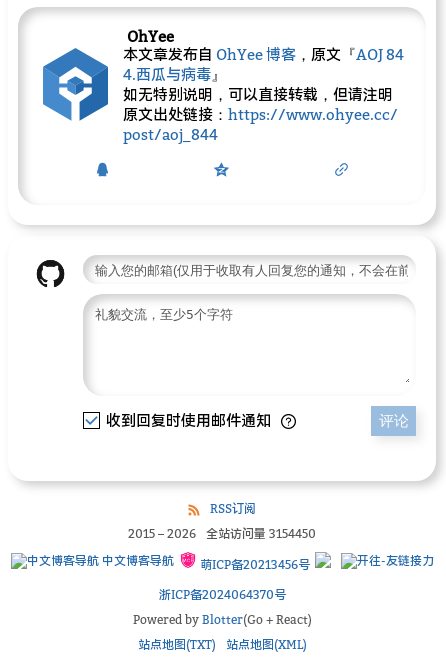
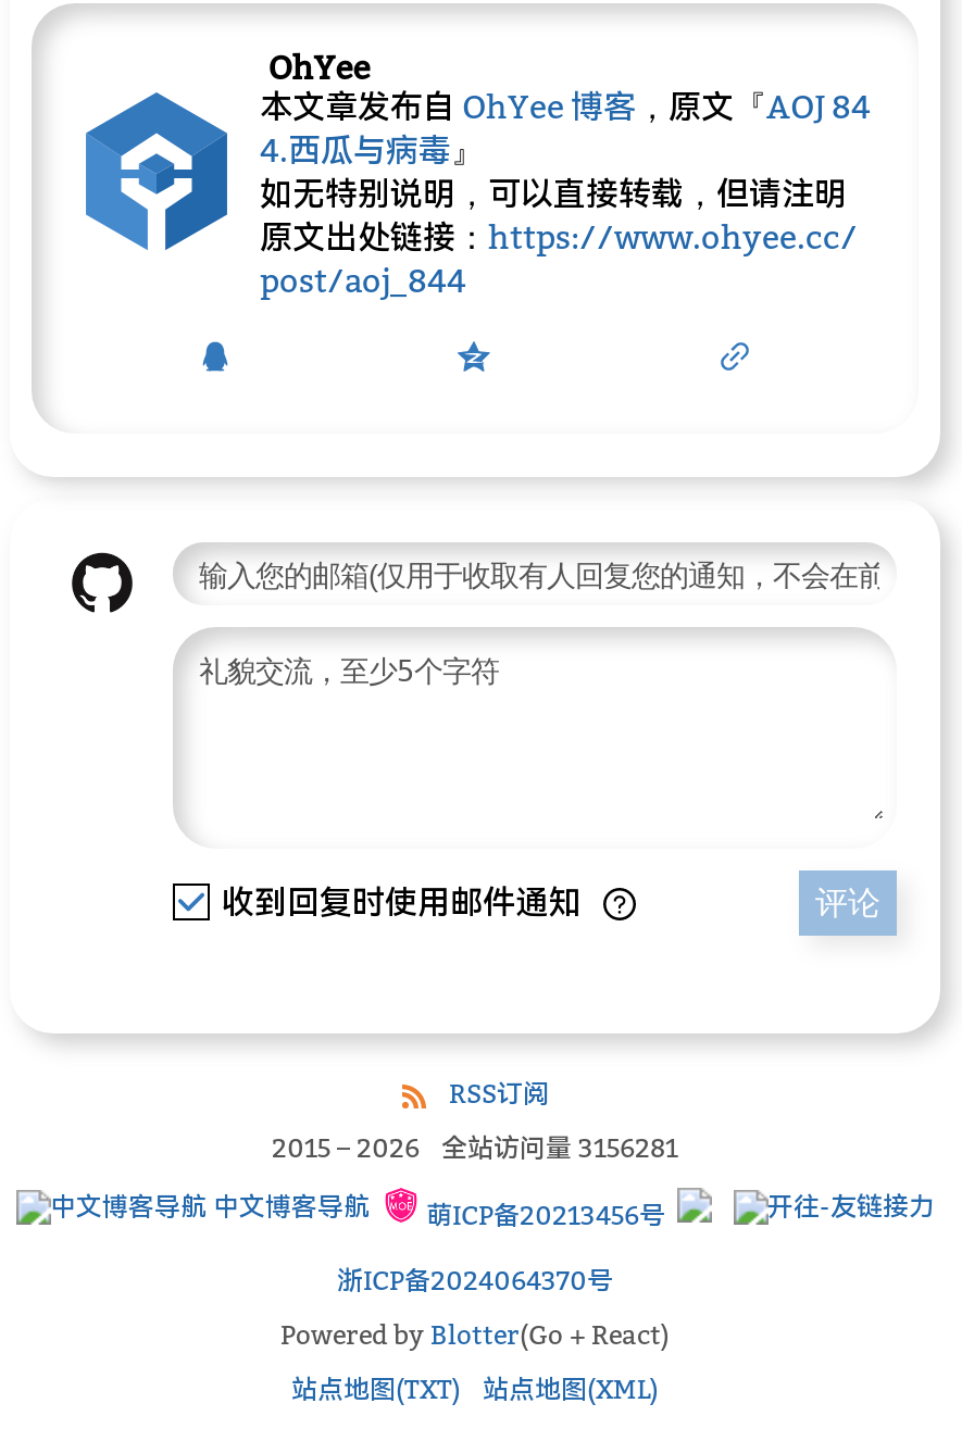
[128,526,316,541] 2015 – 2026 全站访问量3154450 -> [272,1131,678,1164] 2015 – 2026 全站访问量3156281

